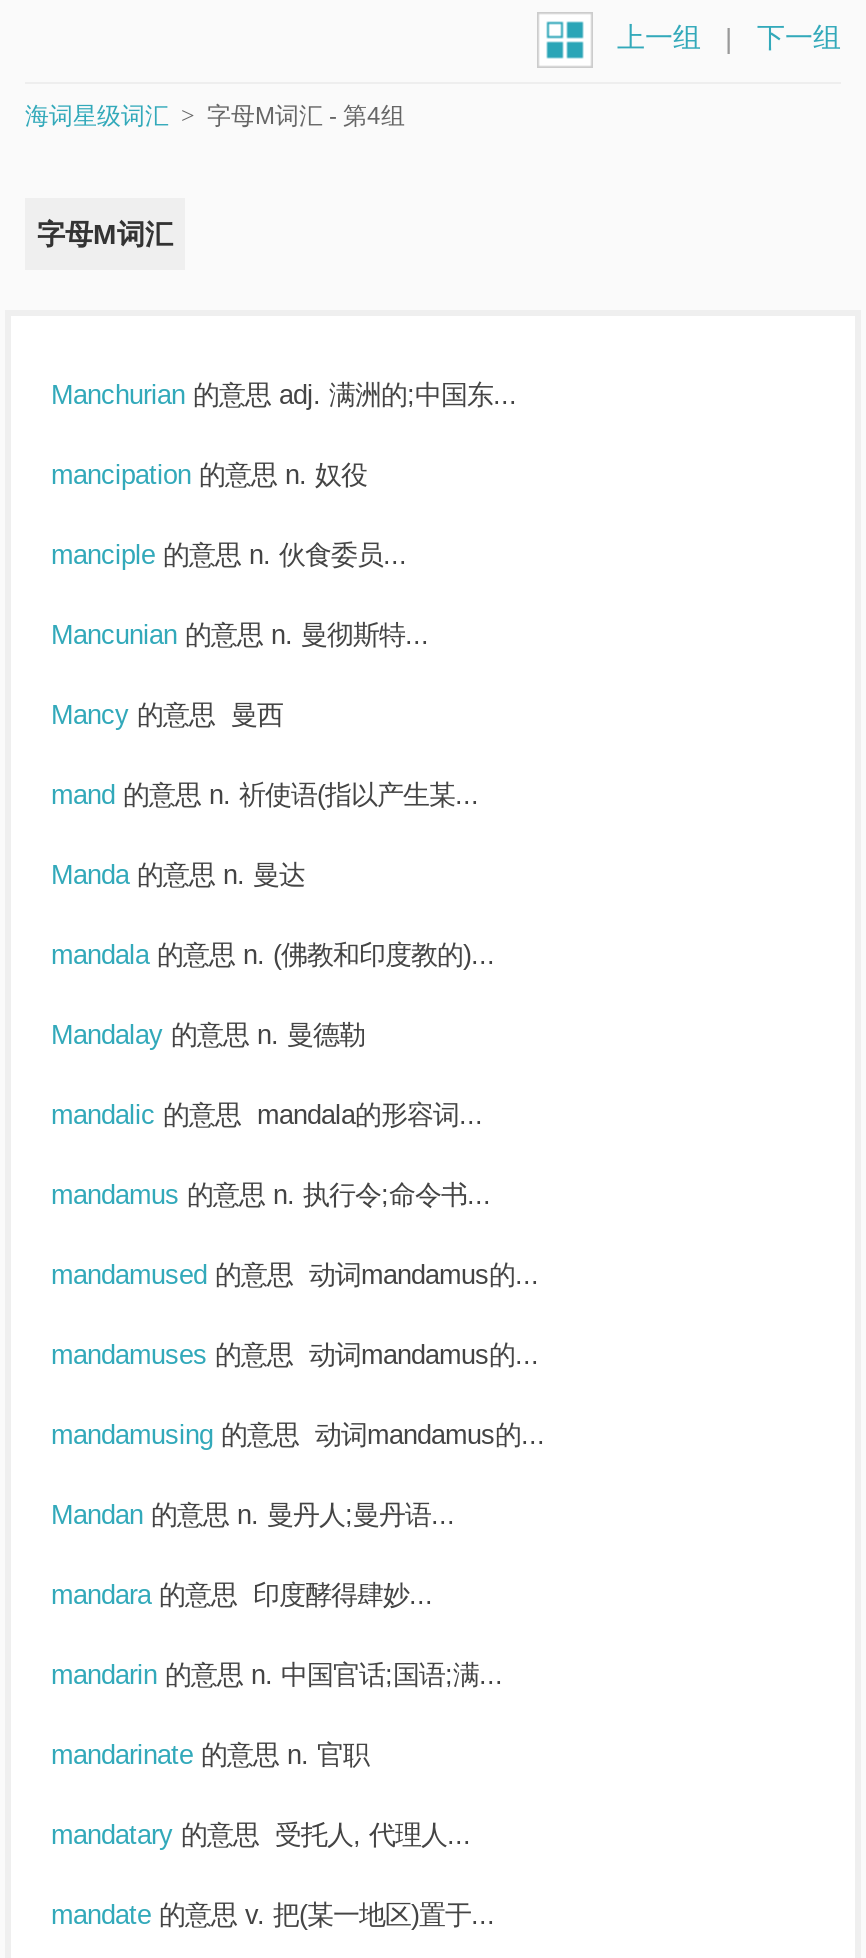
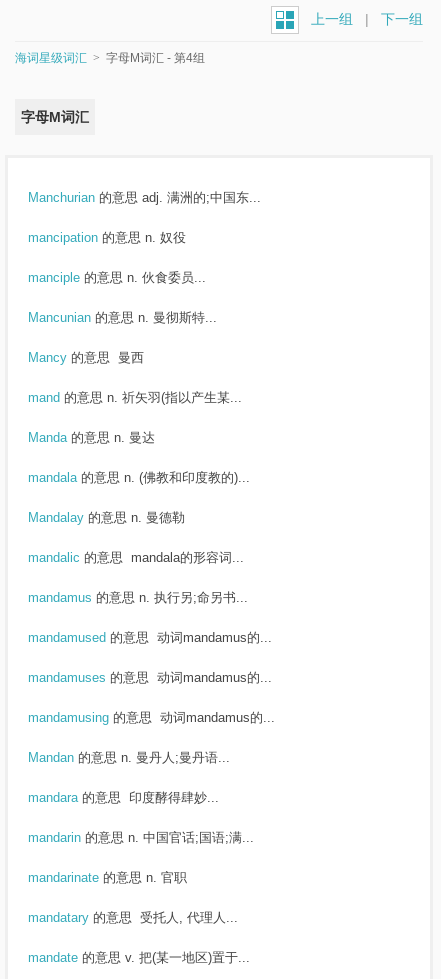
[51,780,479,810] mand的意思 n. 祈使语(指以产生某... -> [28,390,242,405] mand的意思 n. 祈矢羽(指以产生某...
[51,1180,491,1210] mandamus的意思 n. 执行令;命令书... -> [28,590,248,605] mandamus的意思 n. 执行另;命另书...

